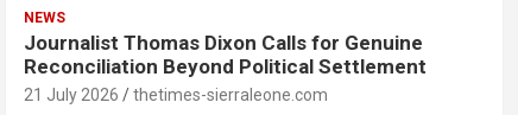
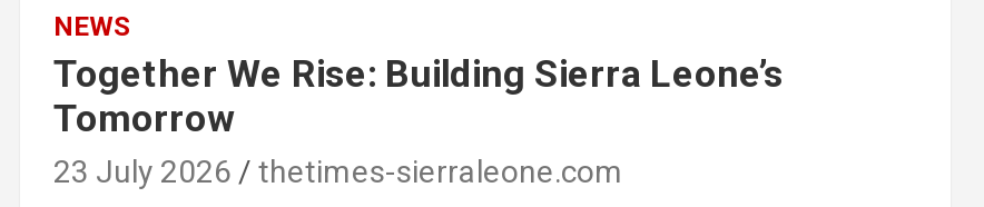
[24,31,427,105] Journalist Thomas Dixon Calls for Genuine | Reconciliation Beyond Political Settlement | 21 July 2026 -> [53,52,784,190] Together We Rise: Building Sierra Leone’s | Tomorrow | 23 July 2026

